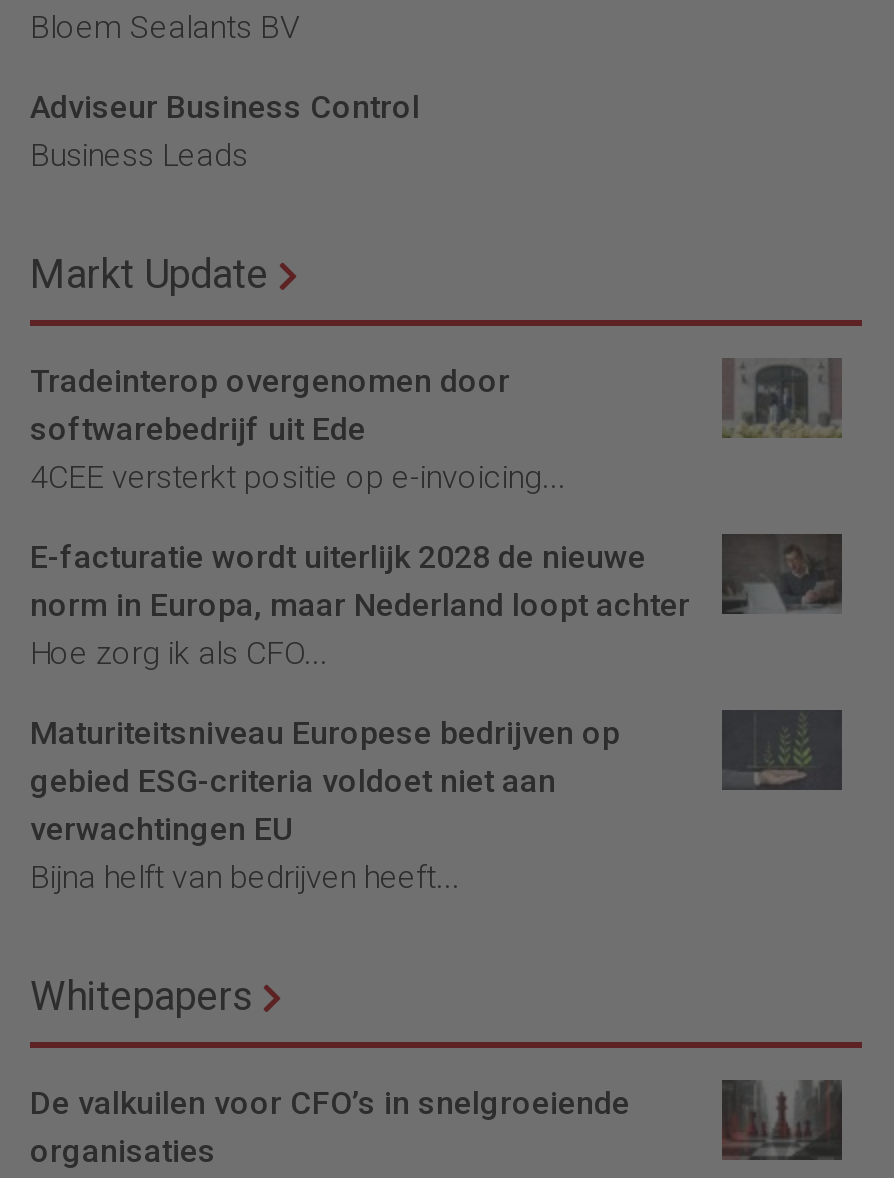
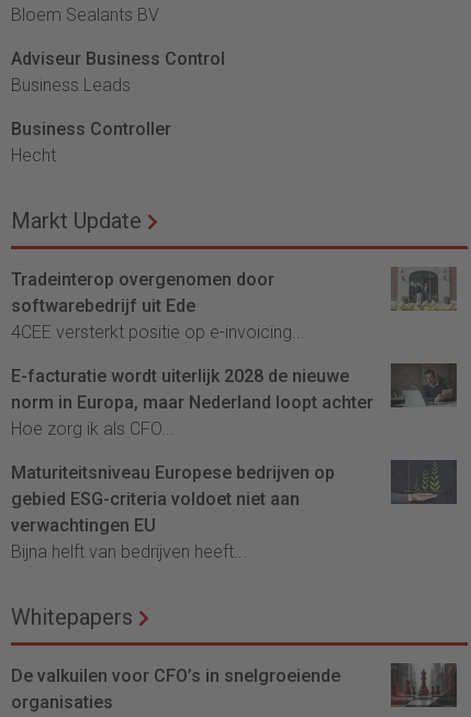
none -> [11,119,171,166] Business Controller | Hecht

